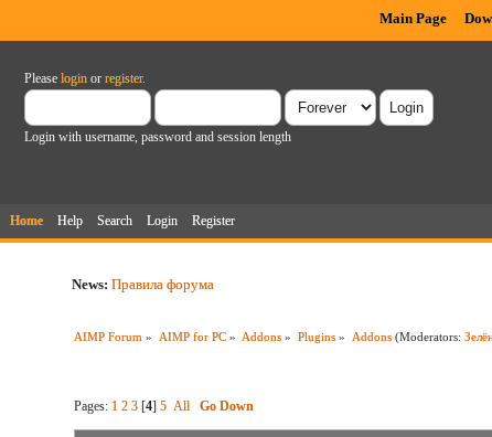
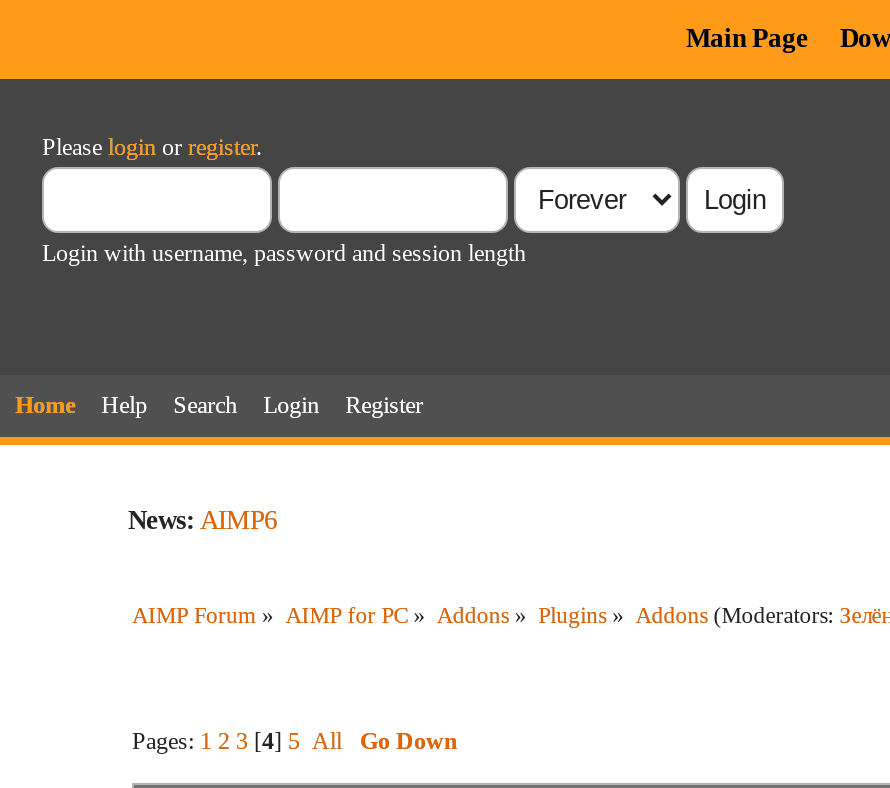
[72,276,214,292] News: Правила форума -> [128,505,278,535] News: AIMP6

